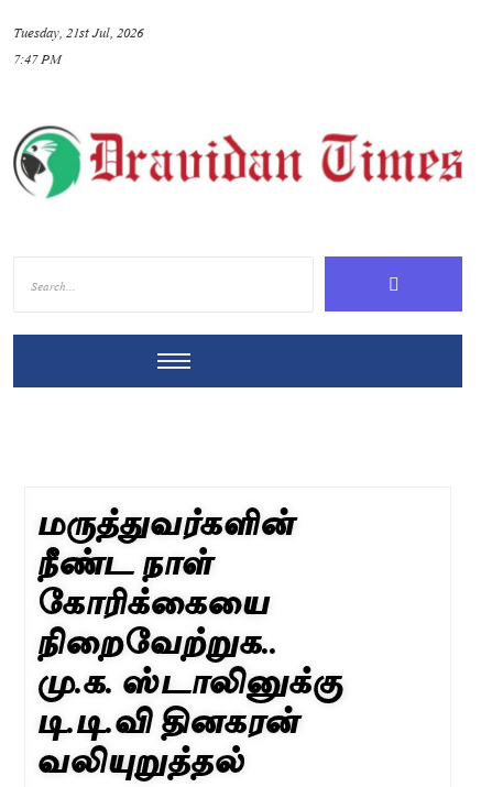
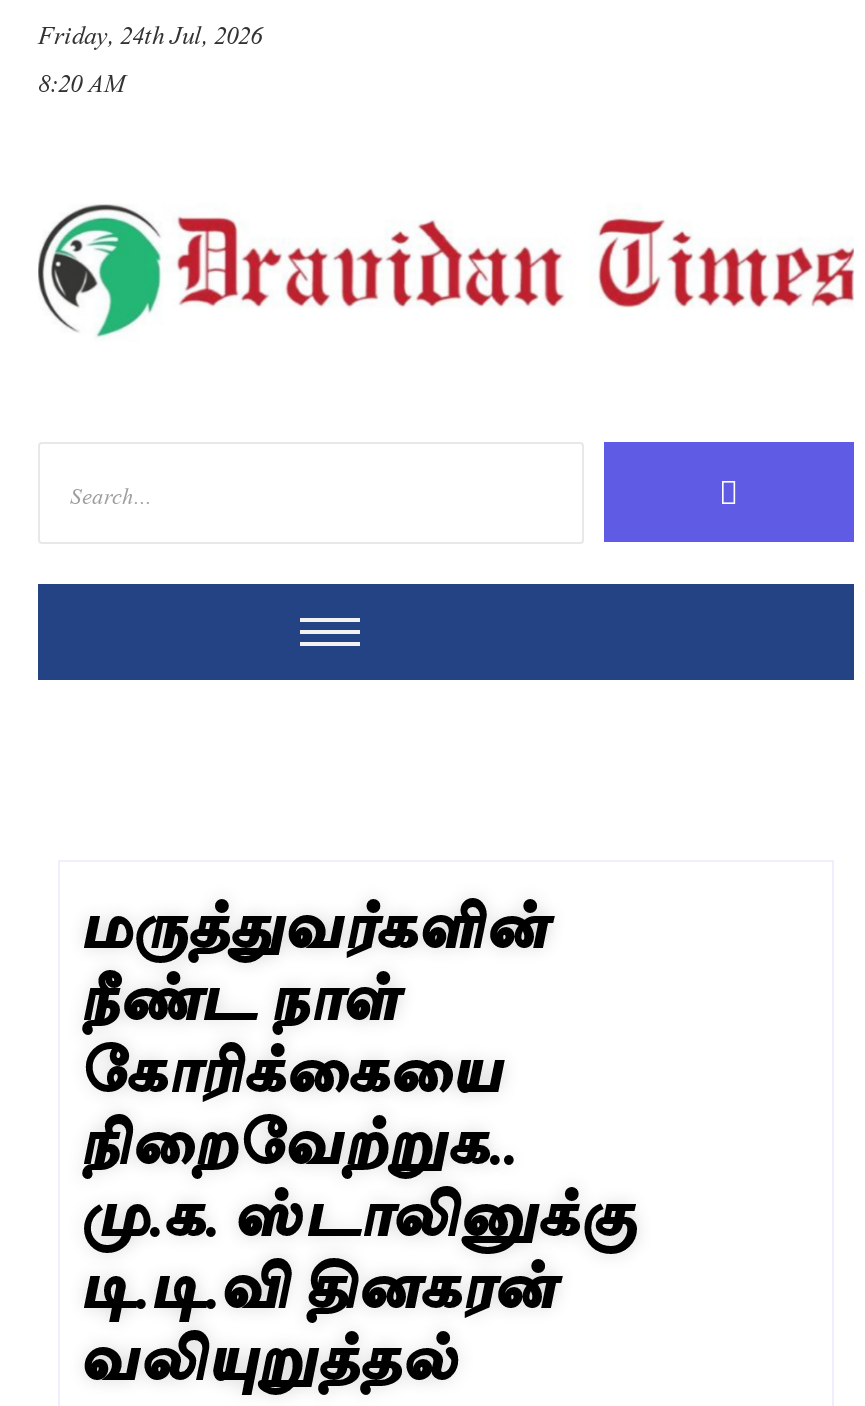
[13,19,143,69] Tuesday, 21st Jul, 2026 | 7:47 PM -> [38,10,262,102] Friday, 24th Jul, 2026 | 8:20 AM

